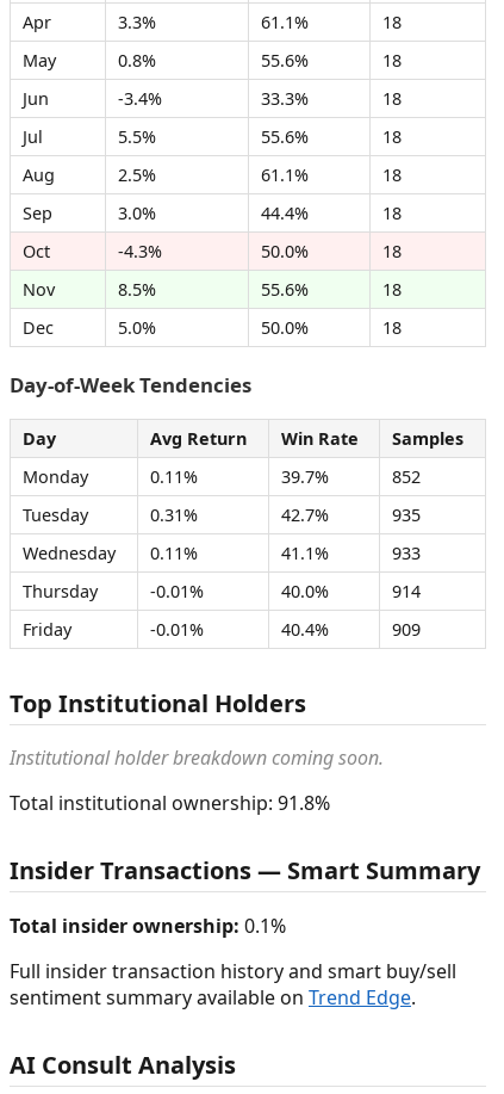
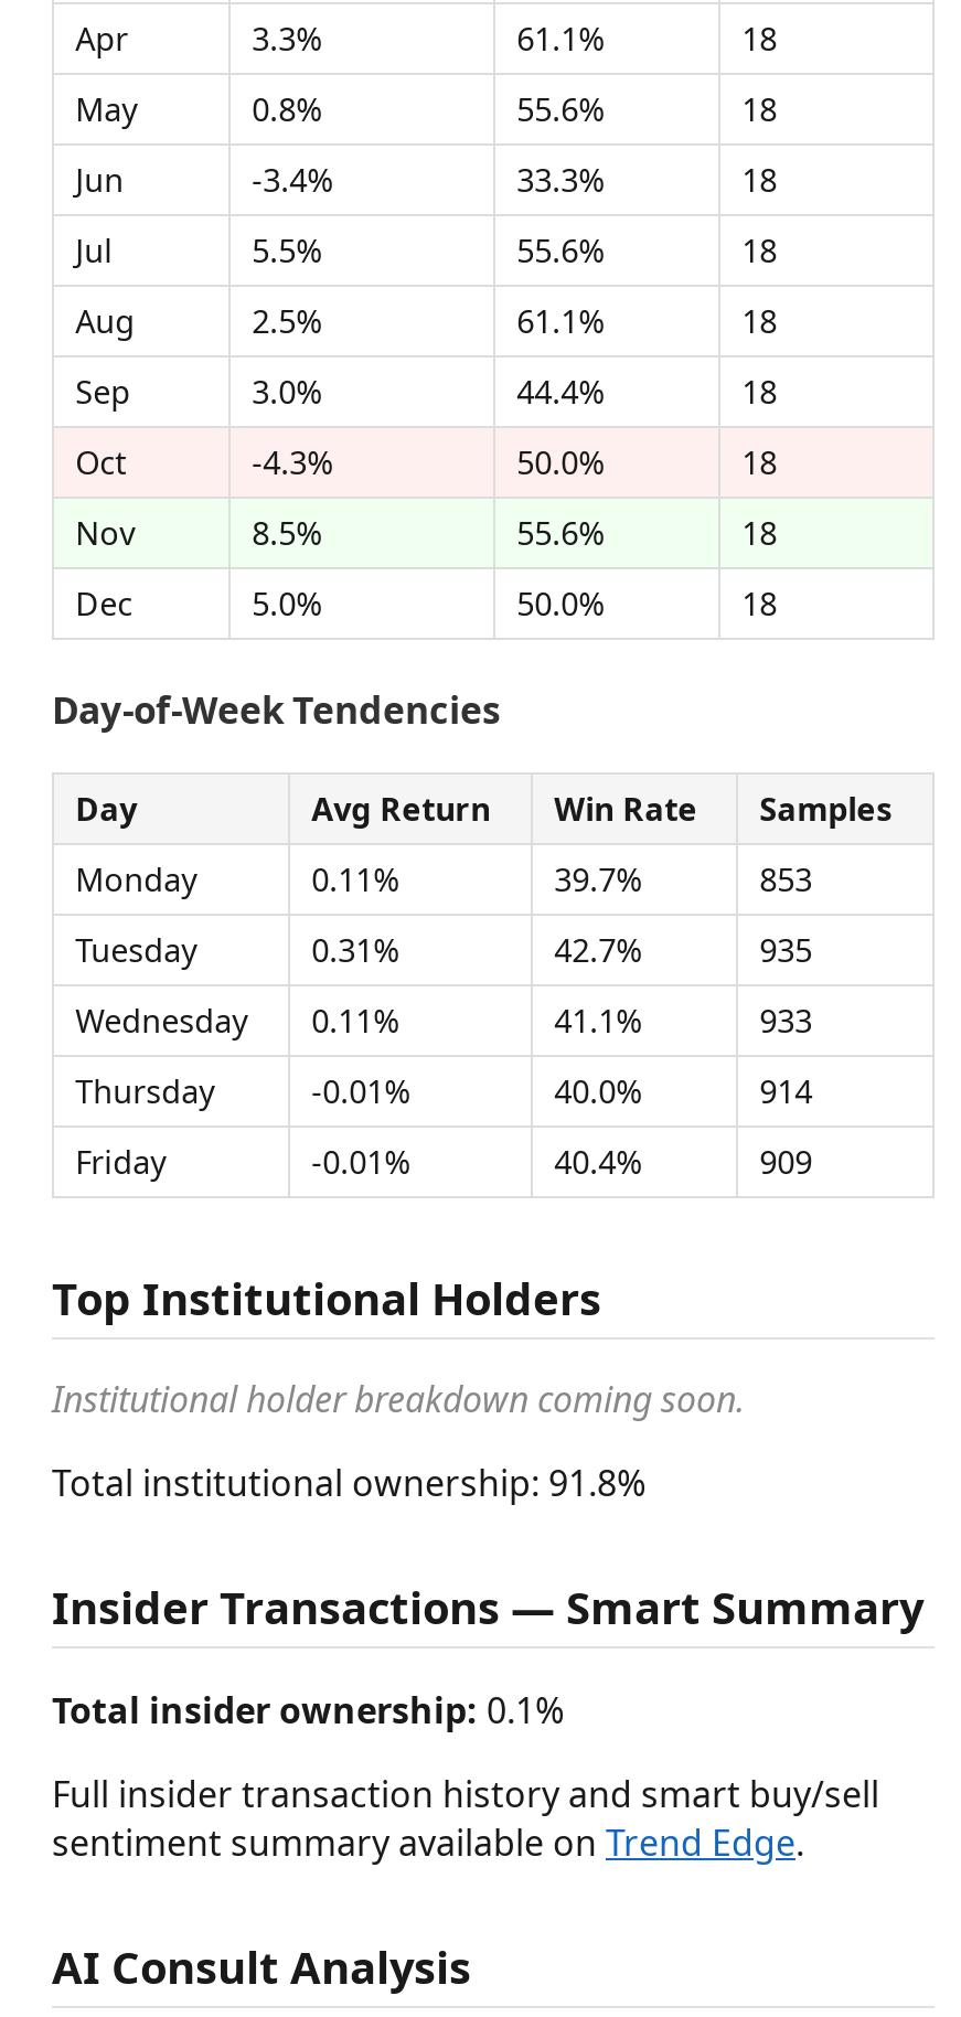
[392,465,420,488] 852 -> [759,858,812,900] 853

